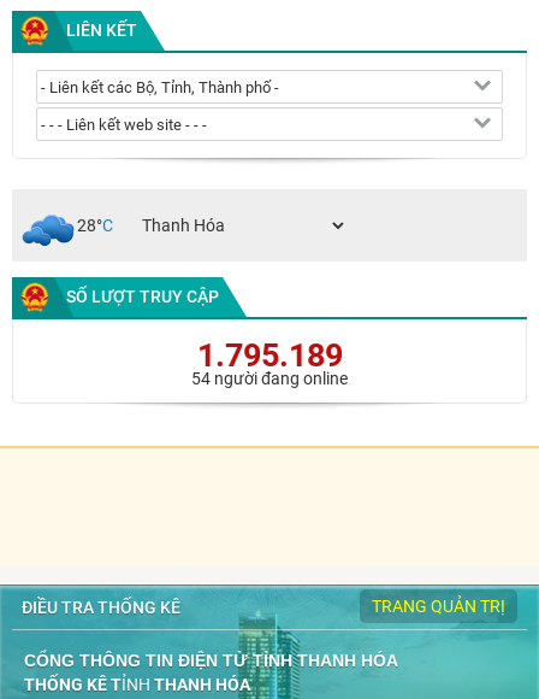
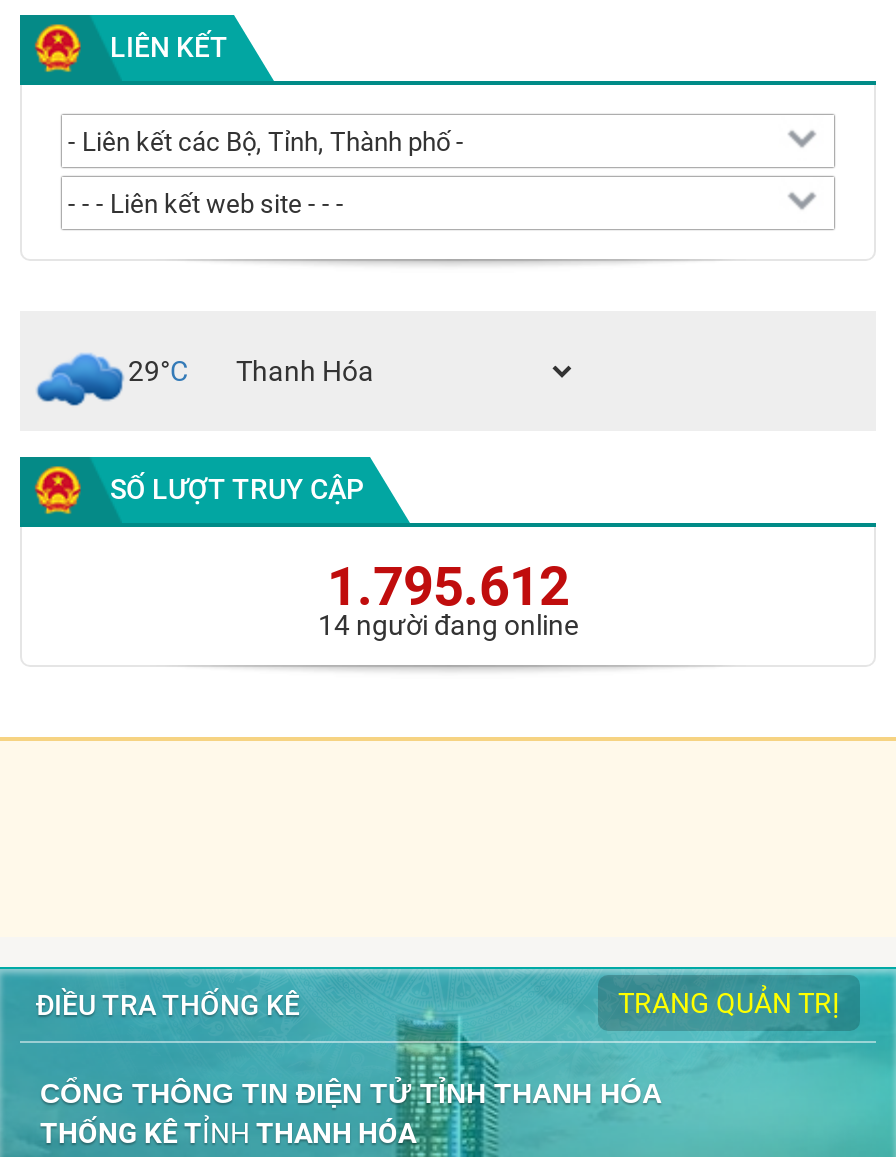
[77,216,113,235] 28°C -> [128,355,188,387] 29°C
[197,337,342,375] 1.795.189 -> [327,556,569,620] 1.795.612
[191,369,348,389] 54 người đang online -> [318,610,578,642] 14 người đang online

